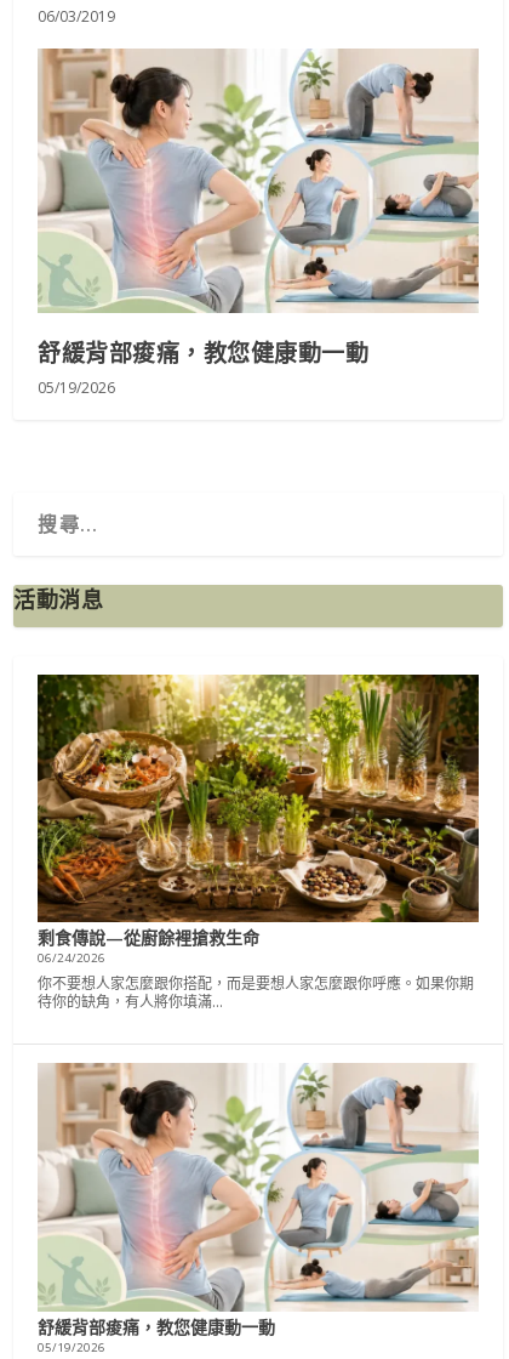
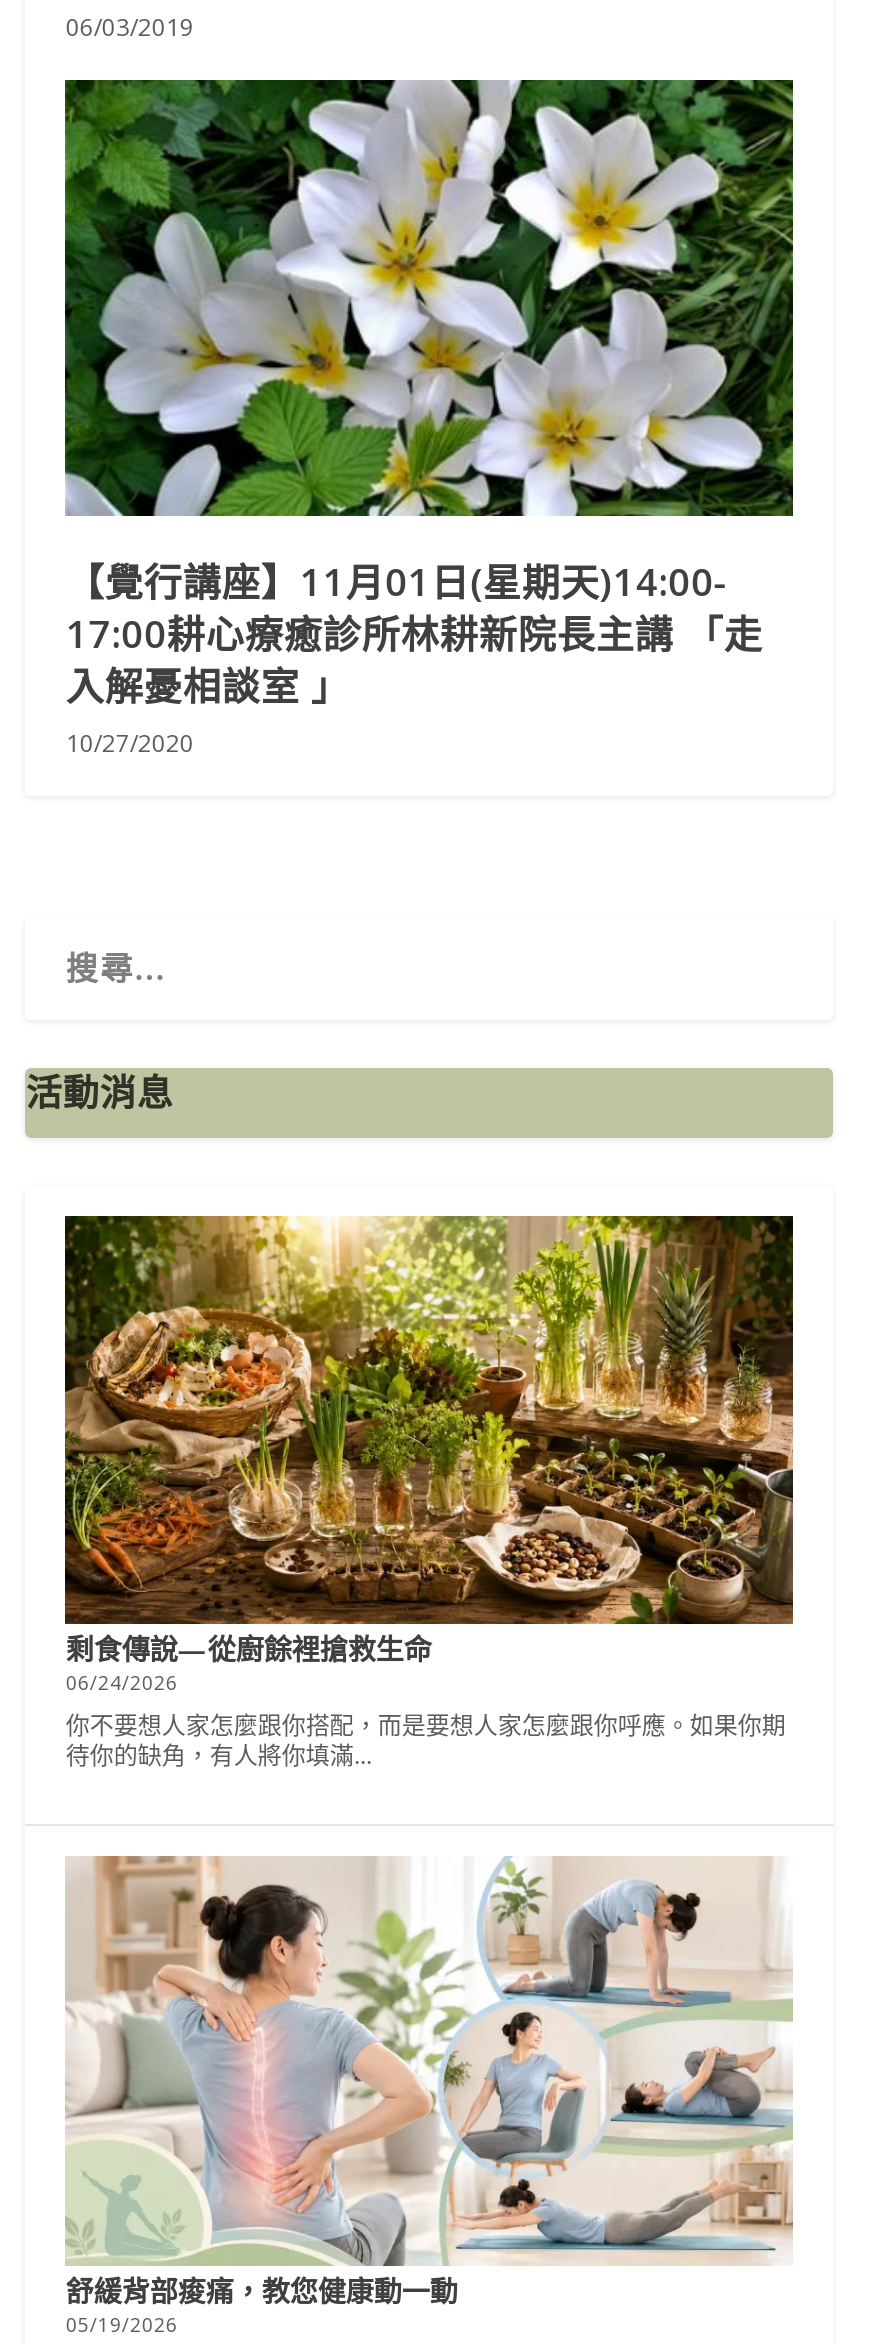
[38,47,480,398] [image] | 舒緩背部痠痛，教您健康動一動 | 05/19/2026 -> [63,78,795,760] [image] | 【覺行講座】11月01日(星期天)14:00- | 17:00耕心療癒診所林耕新院長主講 「走 | 入解憂相談室 」 | 10/27/2020

